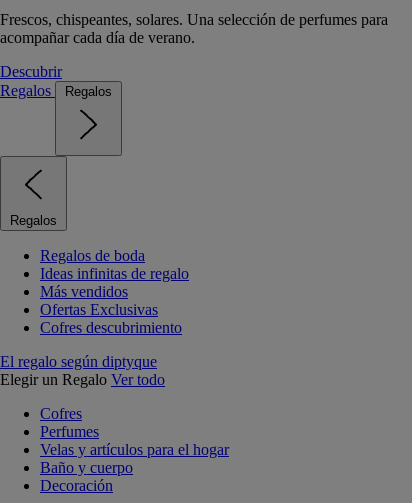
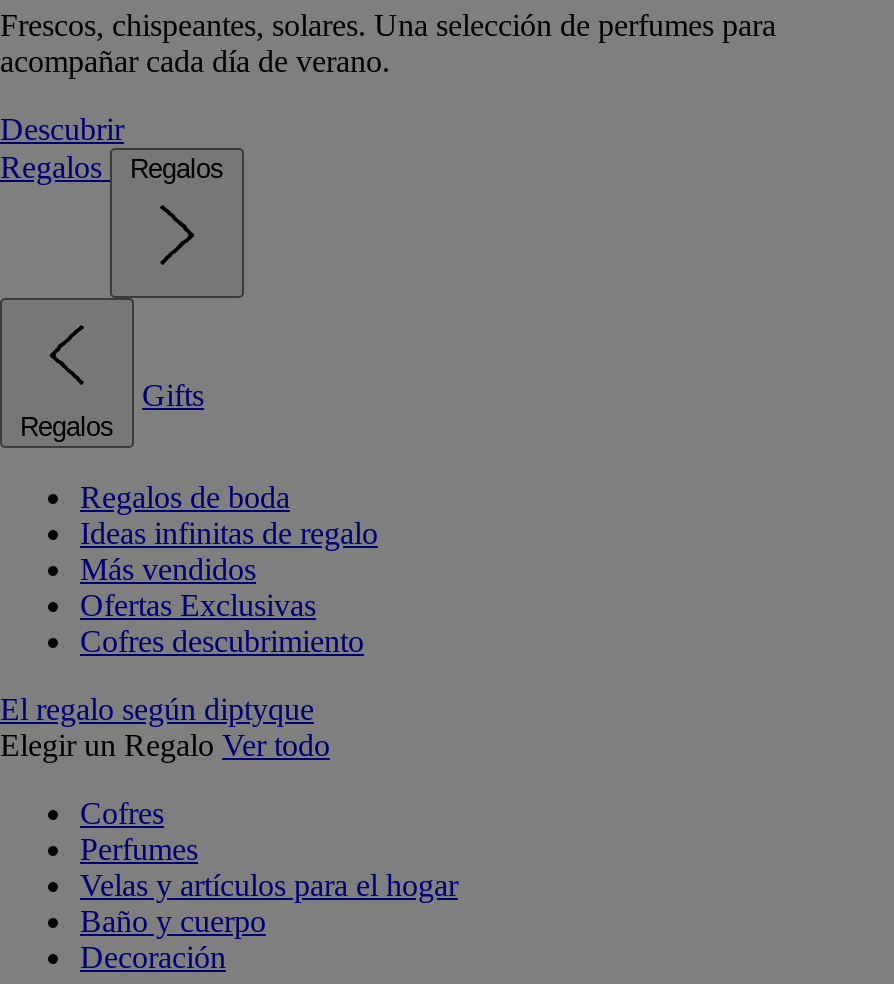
none -> [142,378,204,412] Gifts

